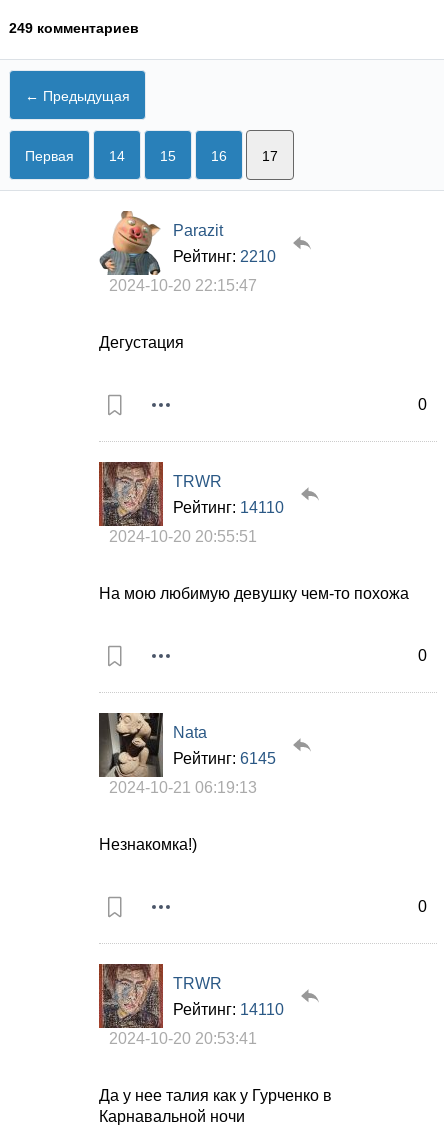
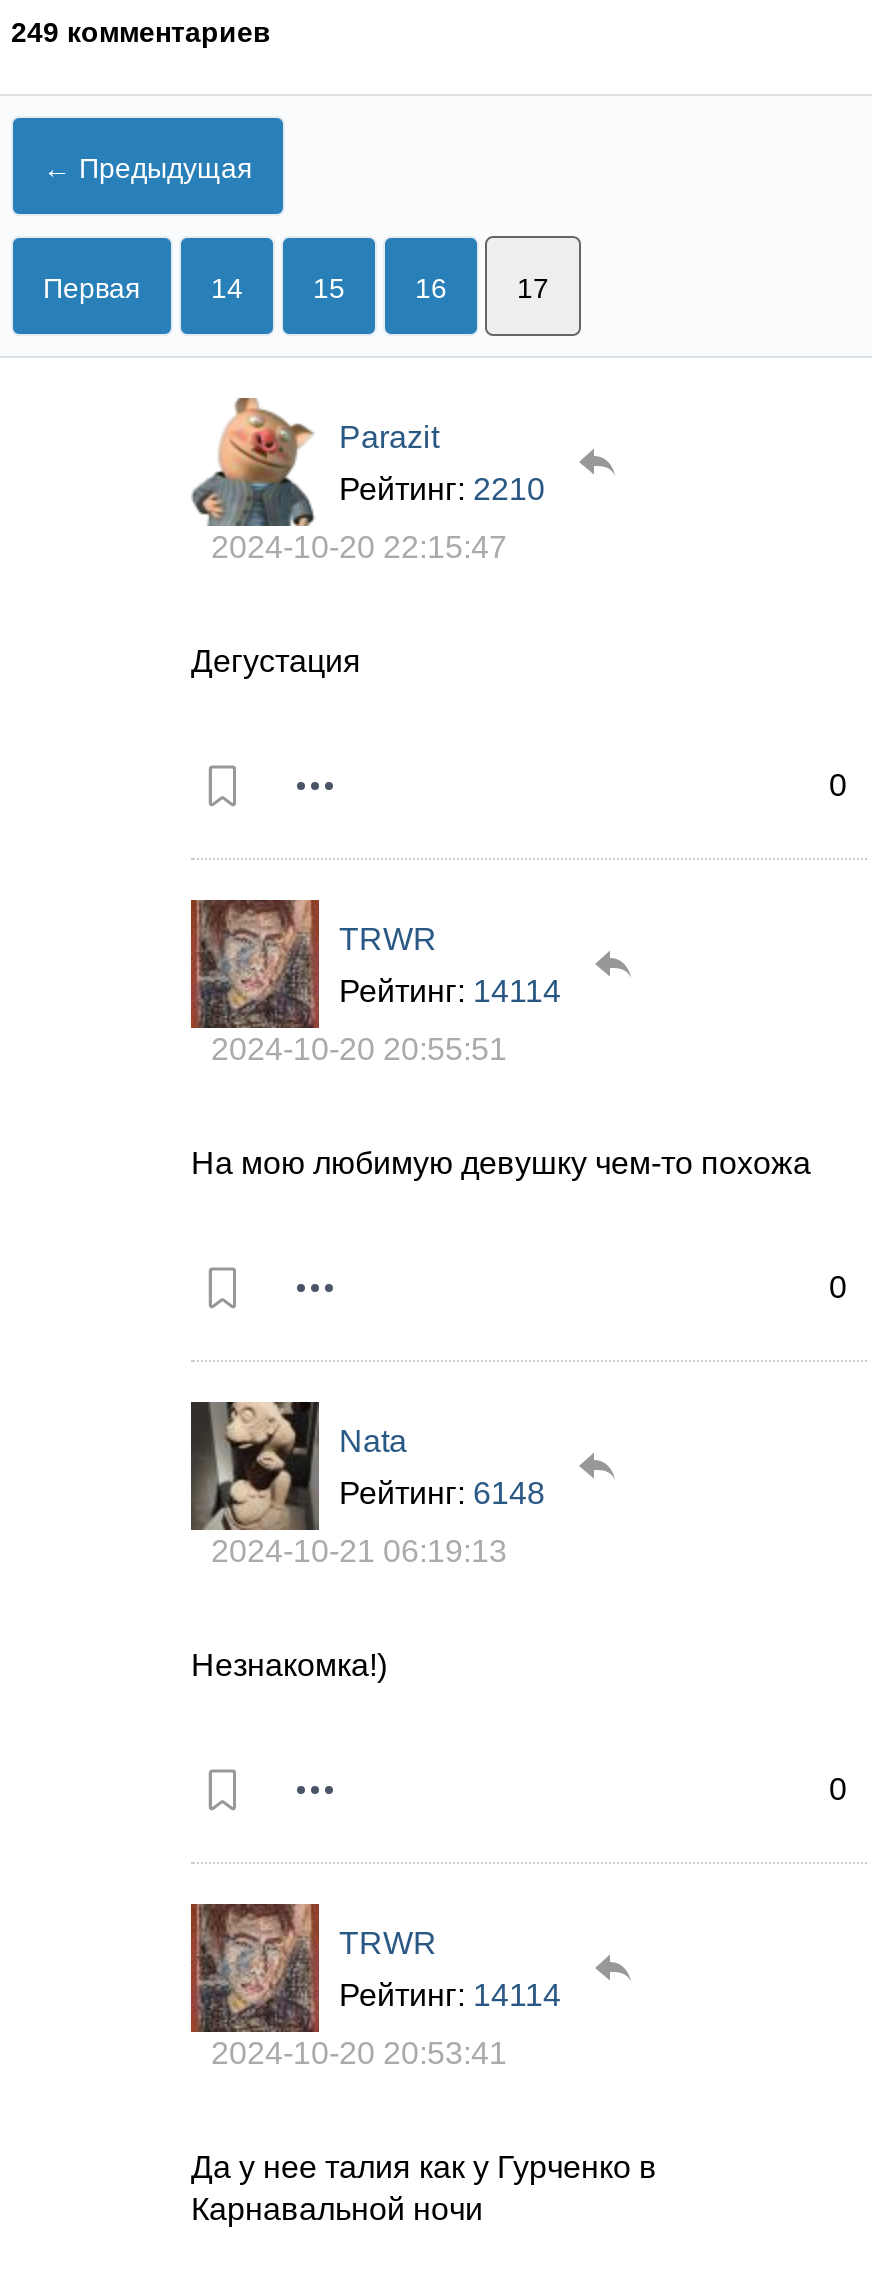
[173,499,284,516] Рейтинг: 14110 -> [339,973,561,1007] Рейтинг: 14114
[173,750,276,767] Рейтинг: 6145 -> [339,1475,545,1509] Рейтинг: 6148
[173,1001,284,1018] Рейтинг: 14110 -> [339,1977,561,2011] Рейтинг: 14114

